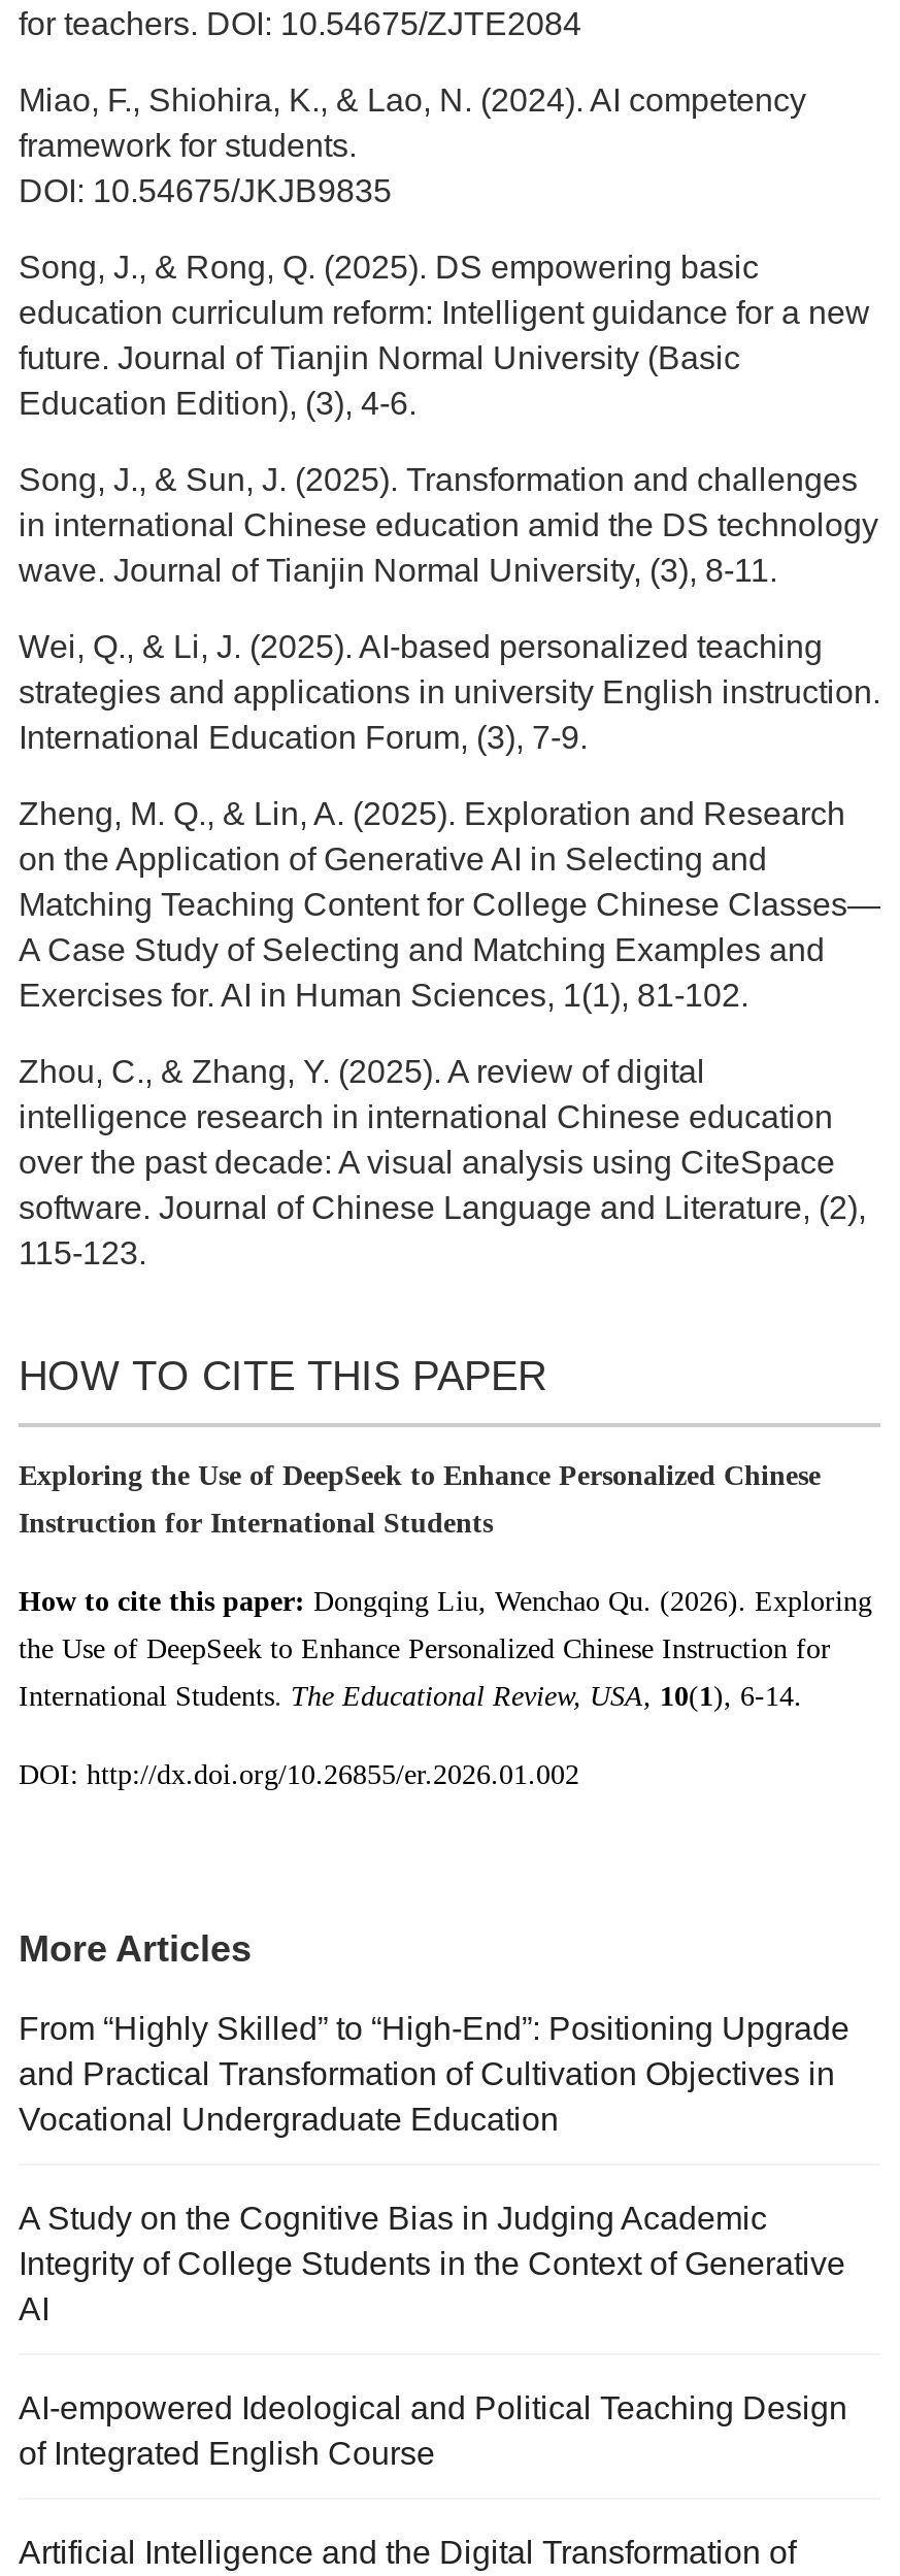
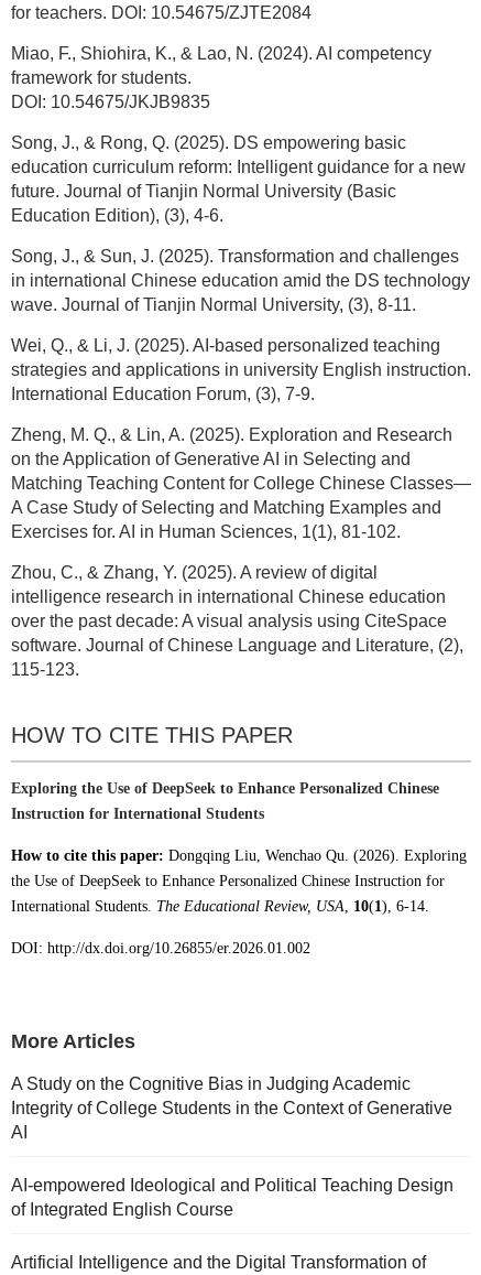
[19,2011,849,2137] From “Highly Skilled” to “High-End”: Positioning Upgrade | and Practical Transformation of Cultivation Objectives in | Vocational Undergraduate Education -> none

